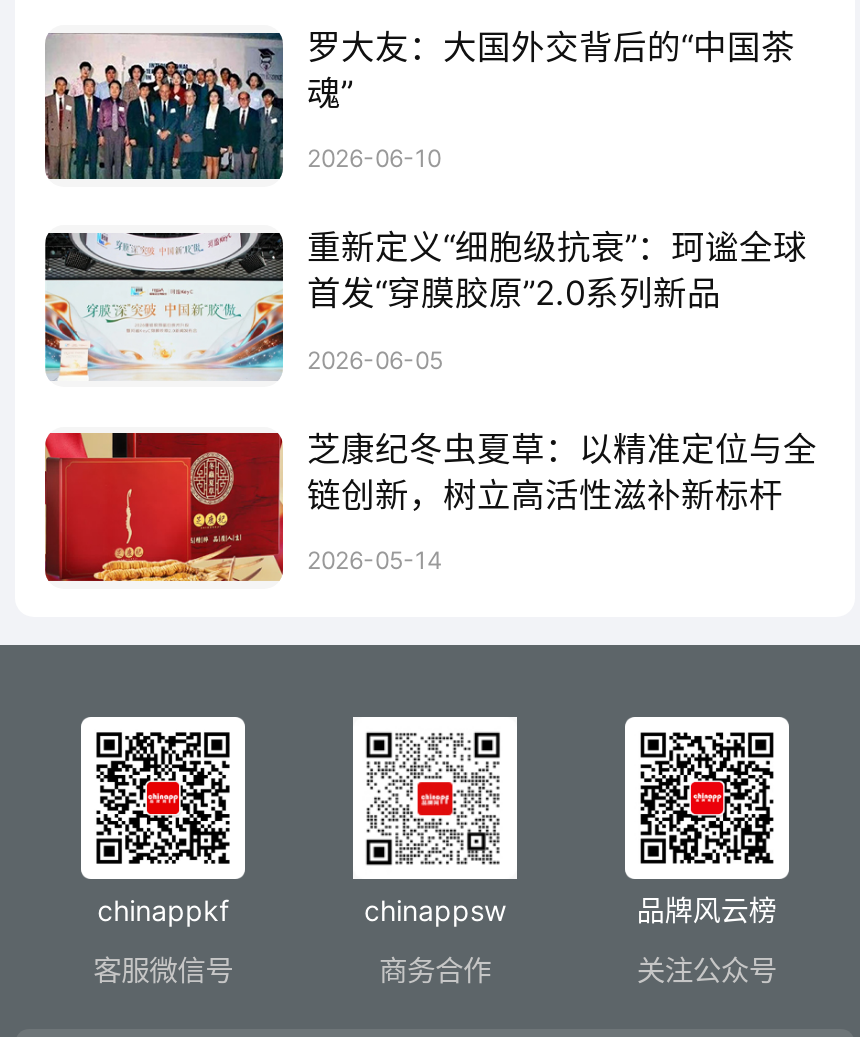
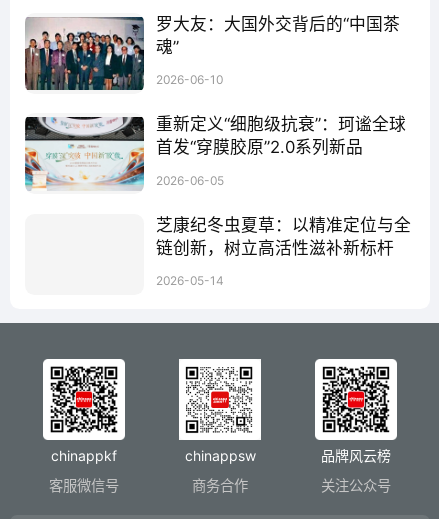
[43,431,285,583] [image] -> none

